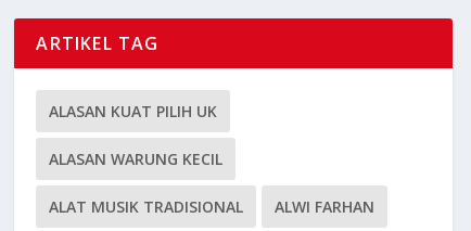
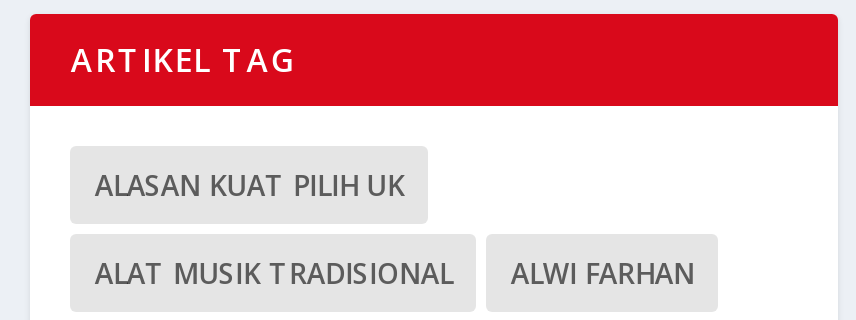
[49,148,223,169] ALASAN WARUNG KECIL -> none

